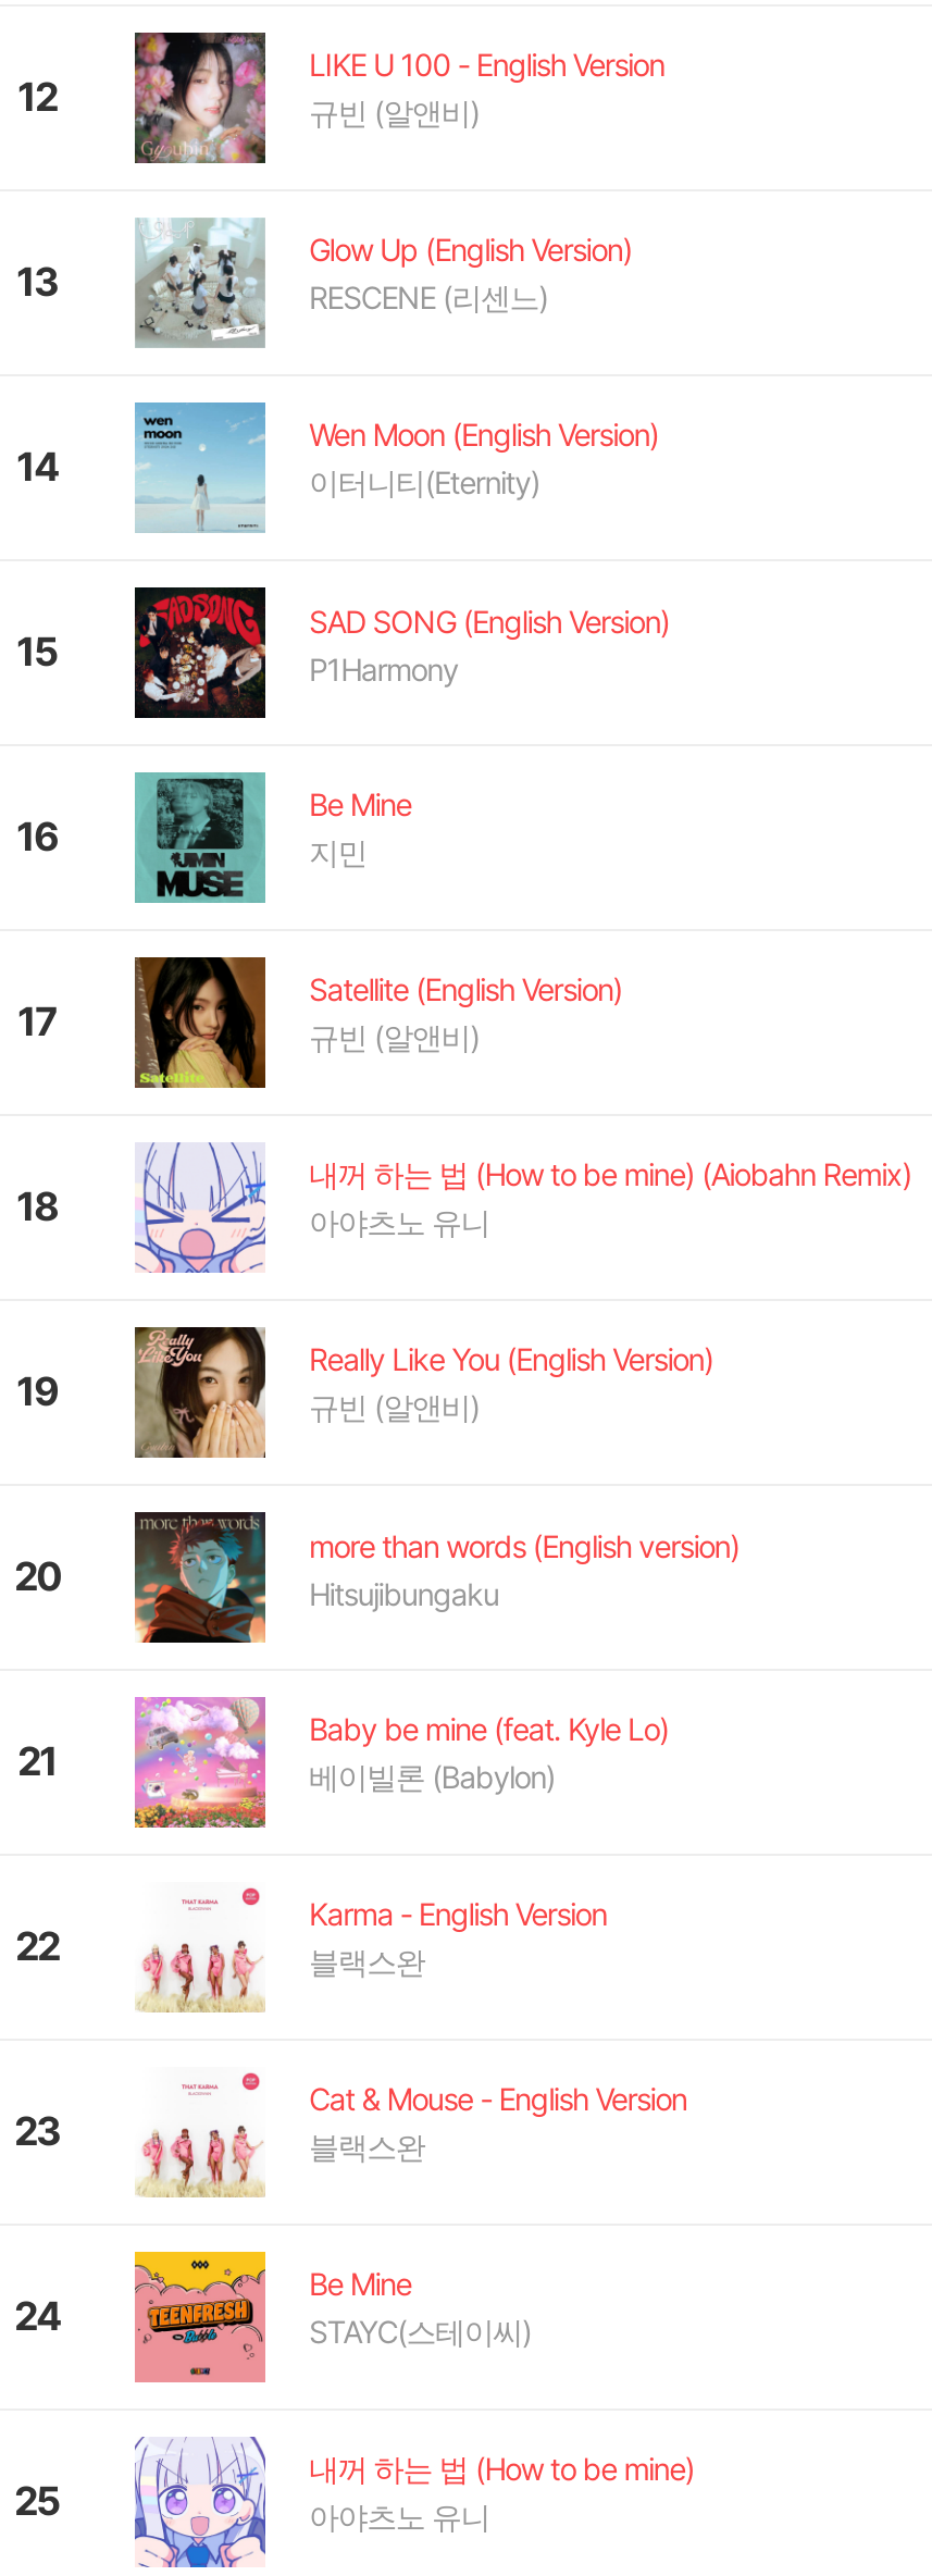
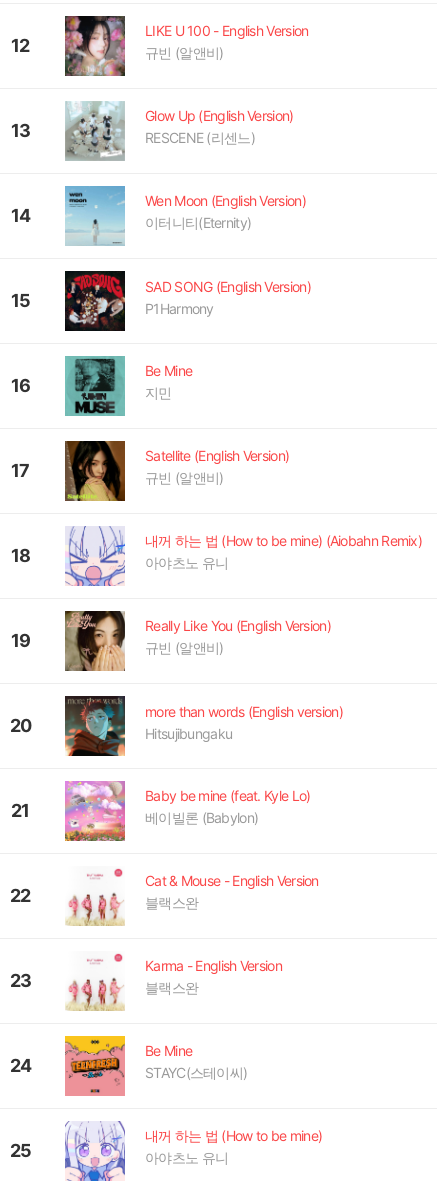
moved [309,1895,607,1932] -> [145,957,282,974]: Karma - English Version
moved [309,2080,687,2117] -> [145,872,319,889]: Cat & Mouse - English Version

